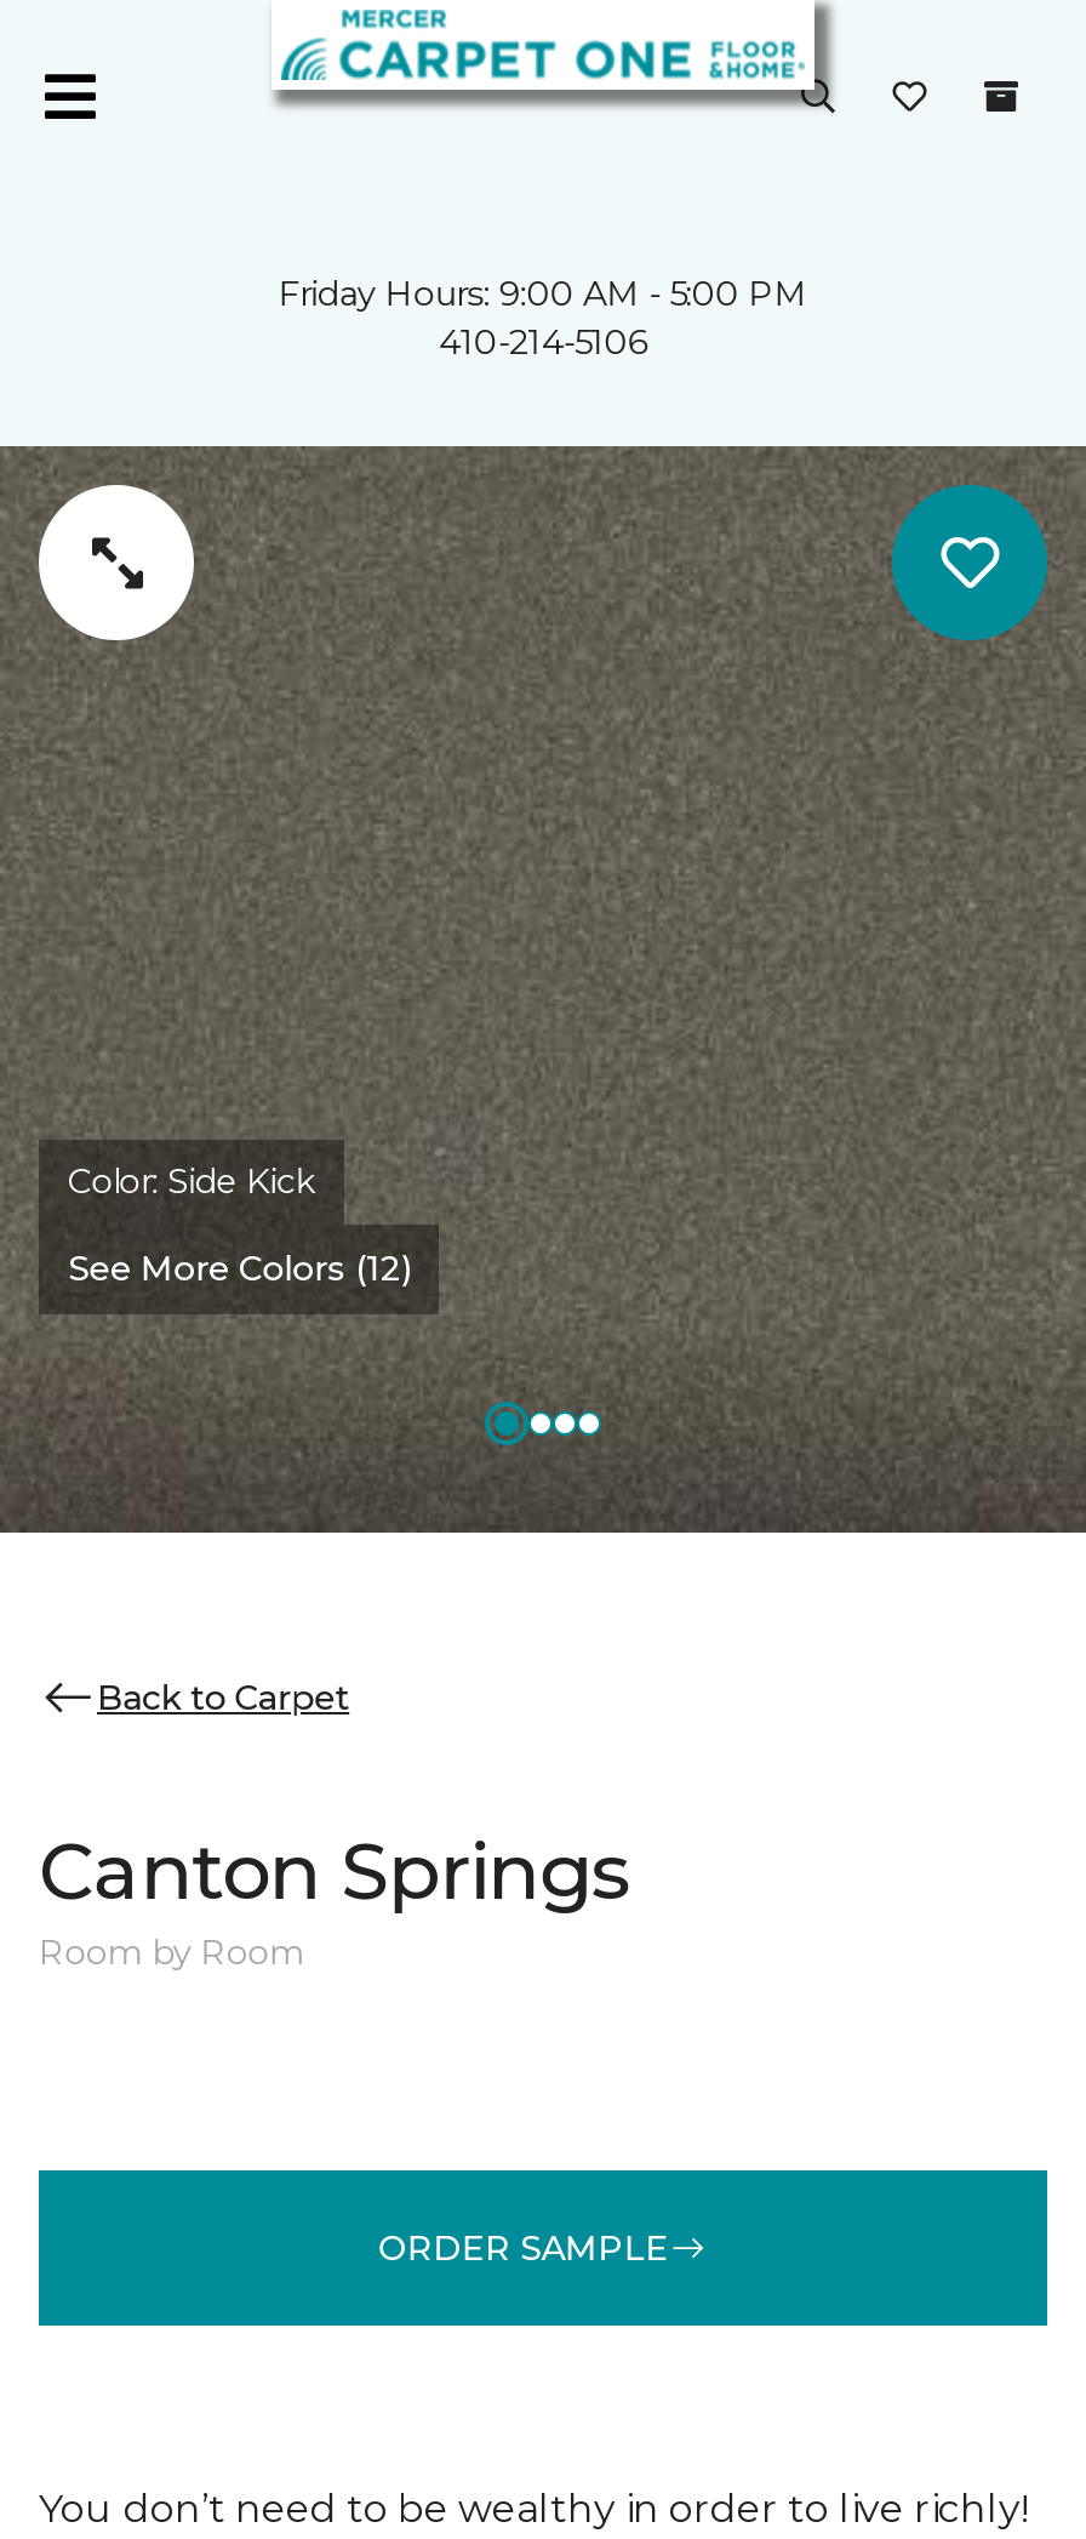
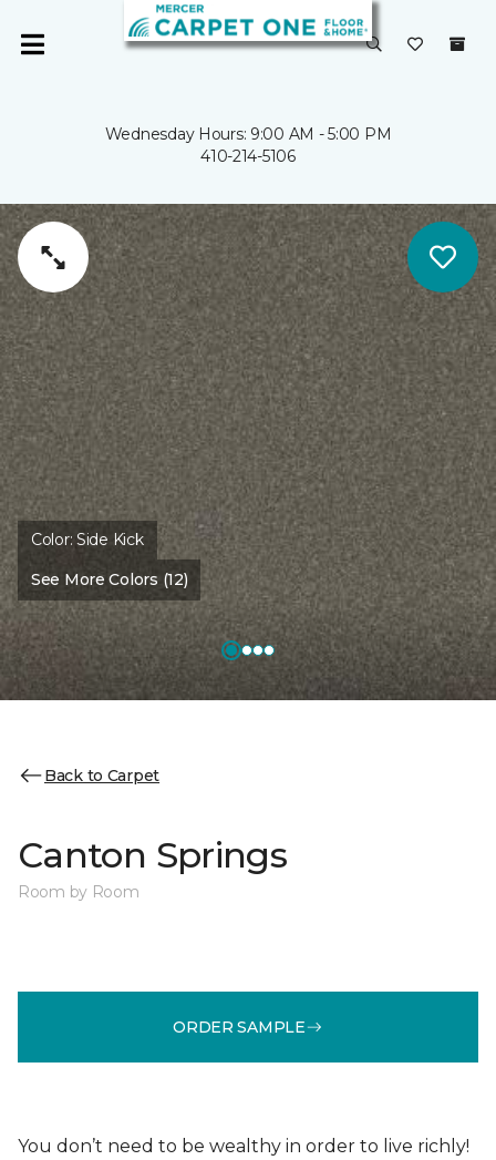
[278,272,808,315] Friday Hours: 9:00 AM - 5:00 PM -> [105,124,391,144] Wednesday Hours: 9:00 AM - 5:00 PM

